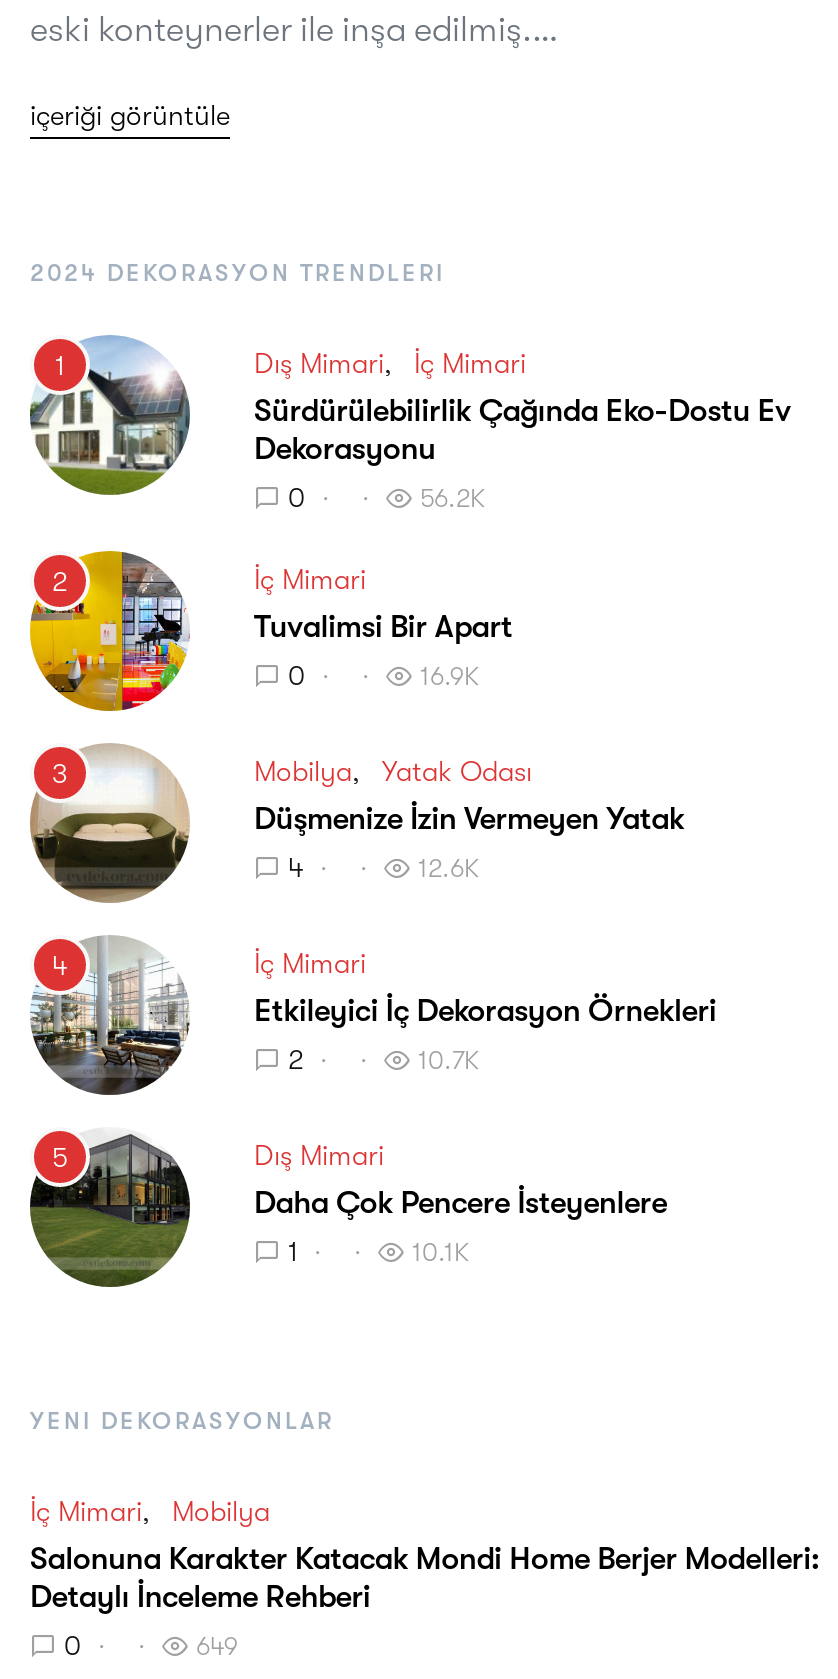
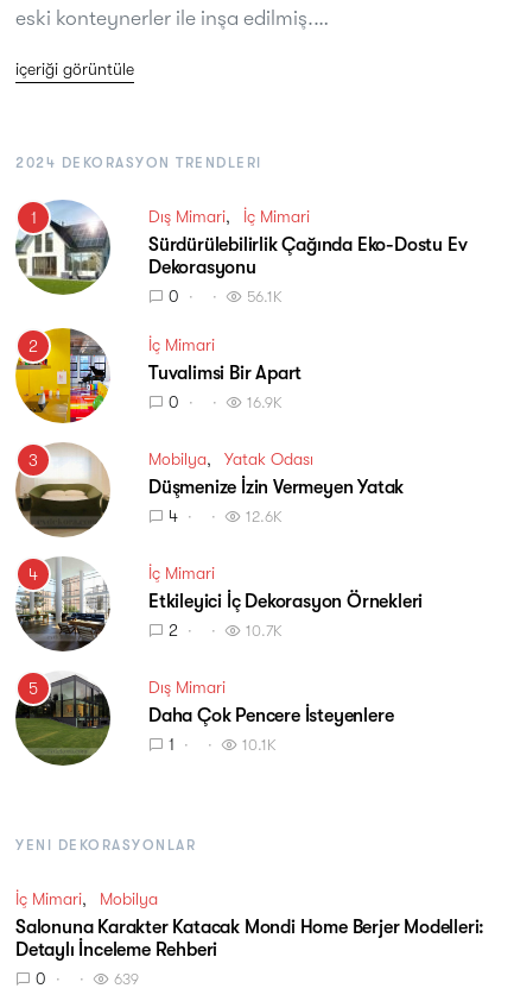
[420,483,486,513] 56.2K -> [247,288,283,306] 56.1K
[196,1631,238,1661] 649 -> [114,970,139,988] 639

